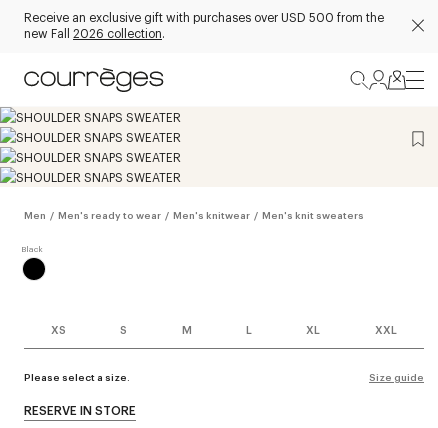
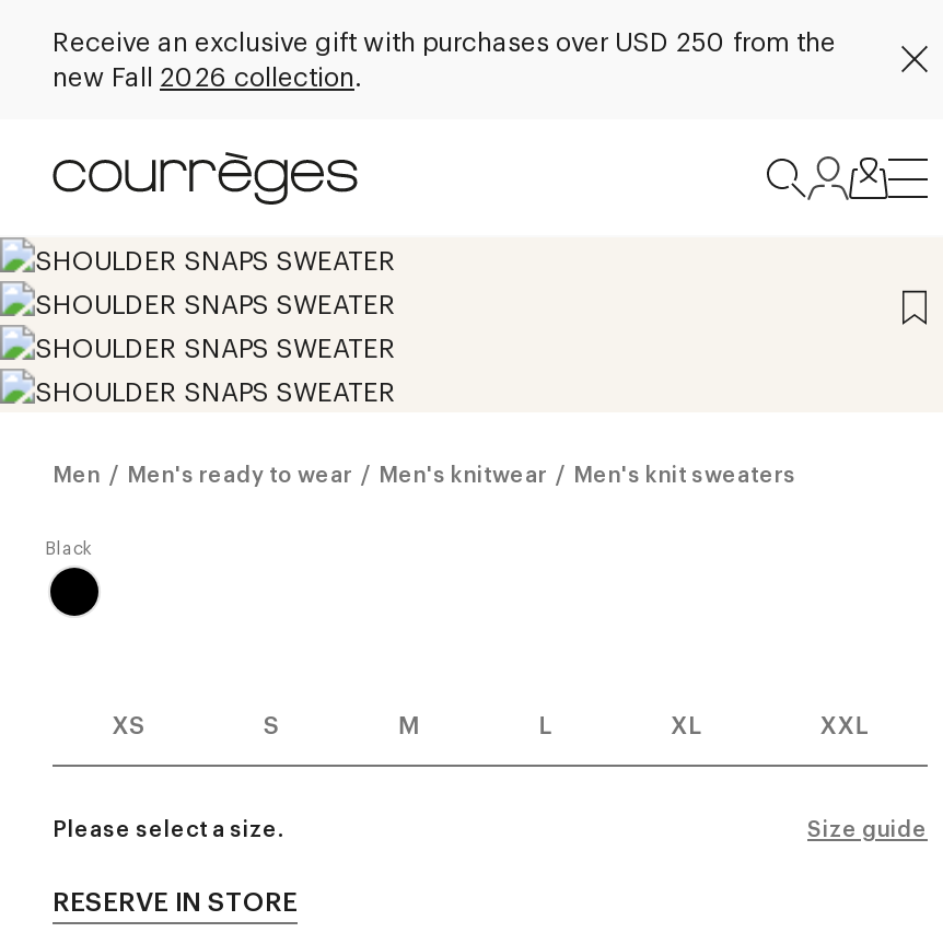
[24,8,384,24] Receive an exclusive gift with purchases over USD 500 from the -> [53,22,836,57] Receive an exclusive gift with purchases over USD 250 from the

